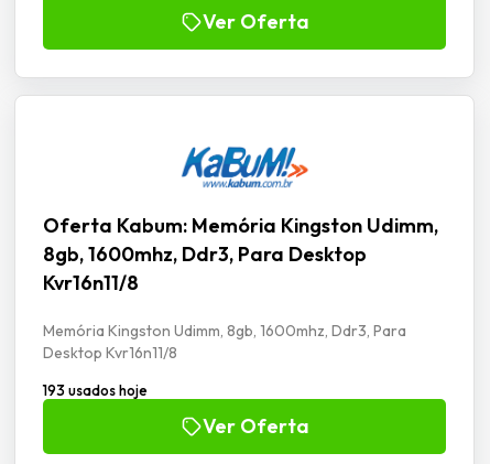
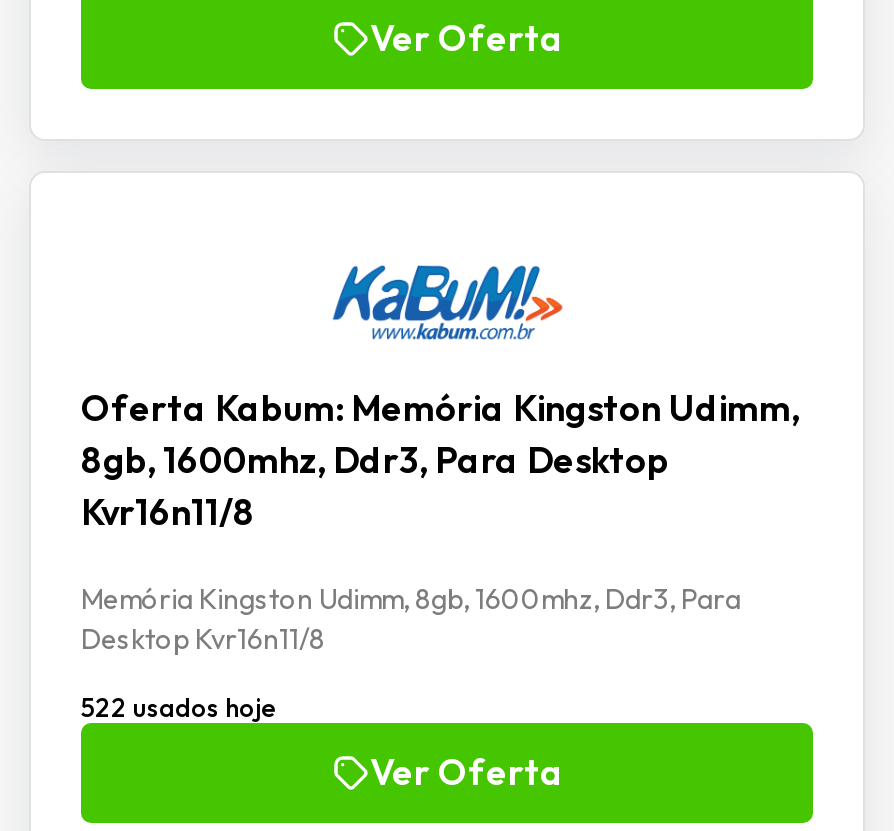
[43,381,148,399] 193 usados hoje -> [81,690,277,722] 522 usados hoje

